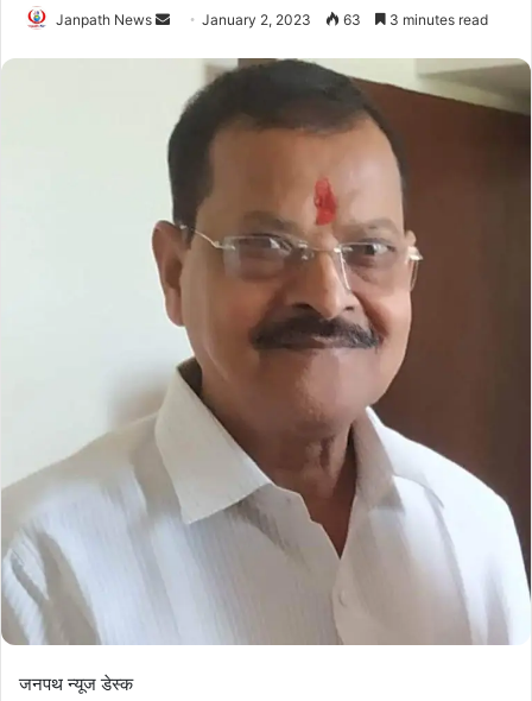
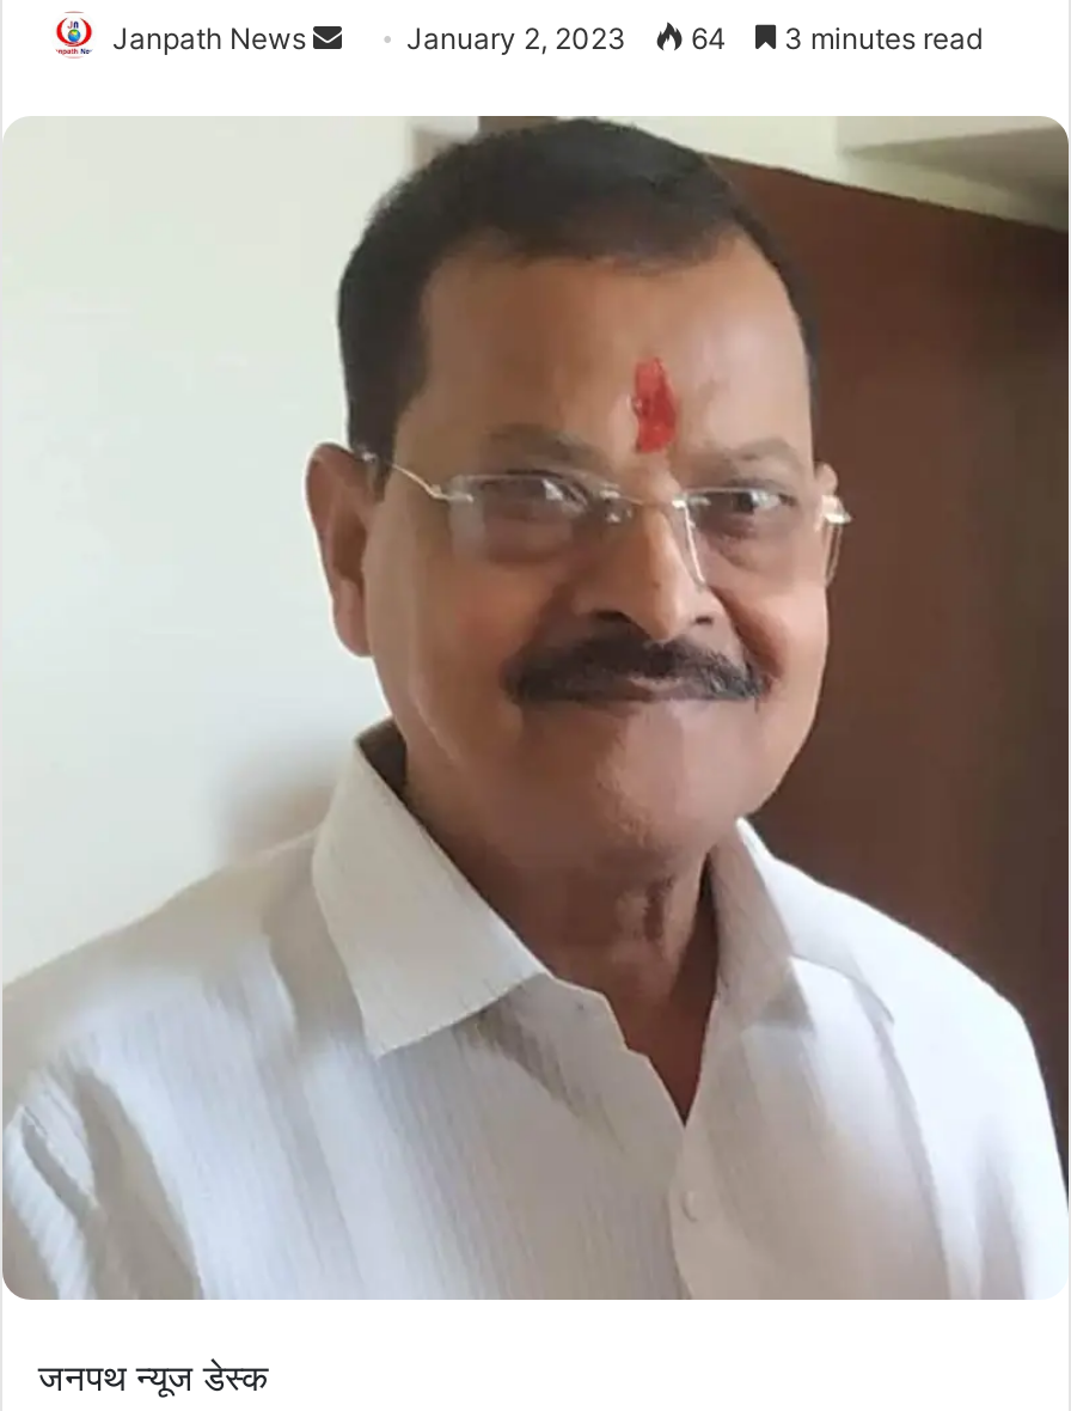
[340,11,361,29] 63 -> [684,20,727,56] 64

